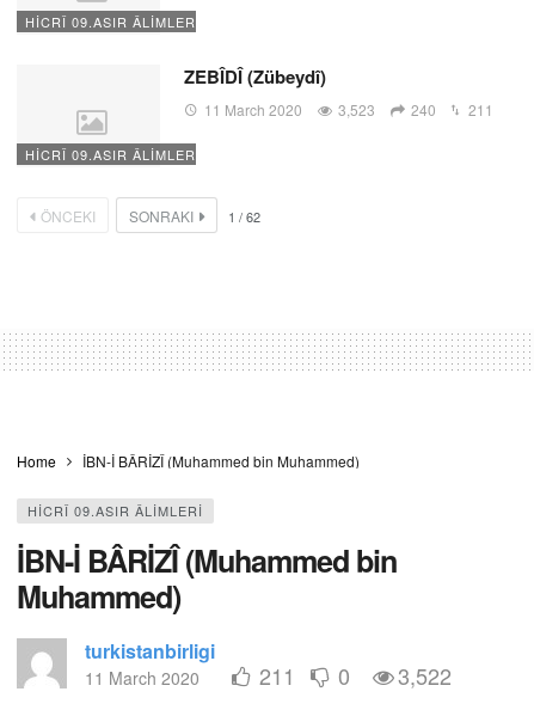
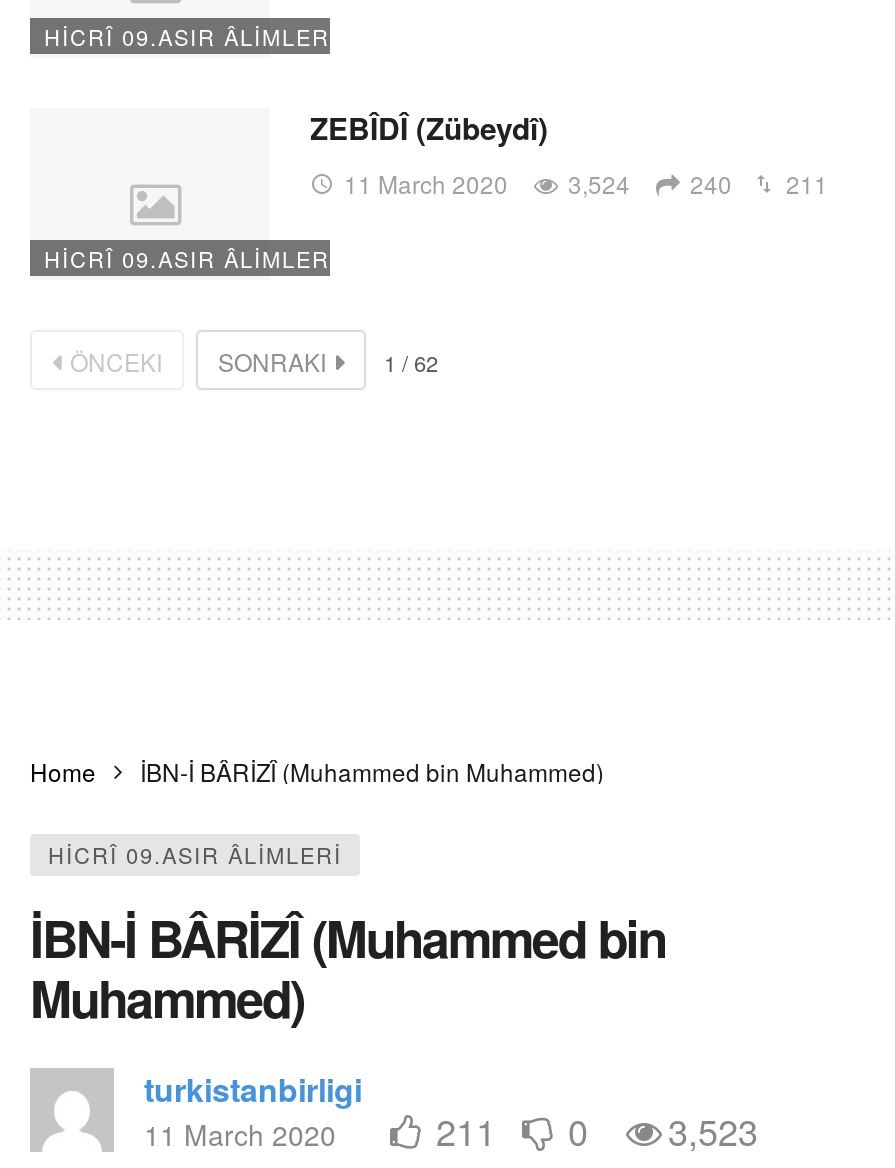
[204,99,493,120] 11 March 2020 3,523 240 211 -> [344,166,828,200] 11 March 2020 3,524 240 211
[259,660,452,691] 211 0 3,522 -> [436,1104,758,1156] 211 0 3,523

